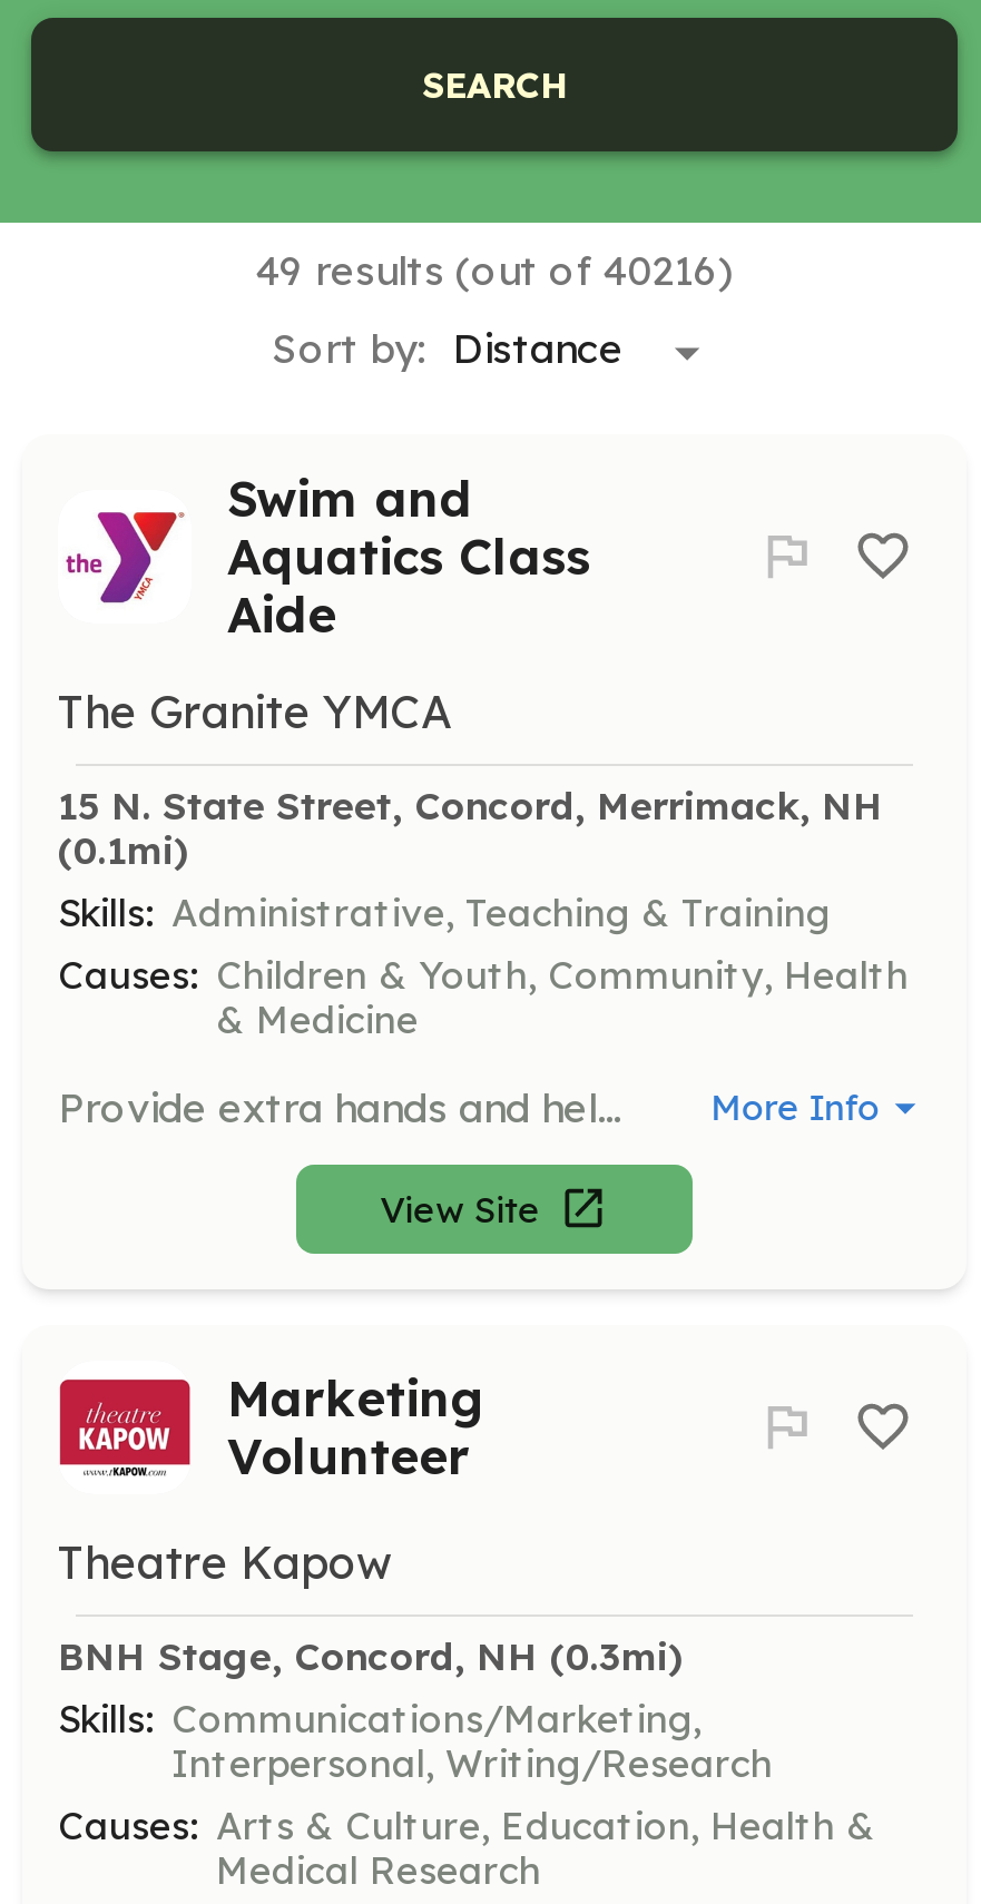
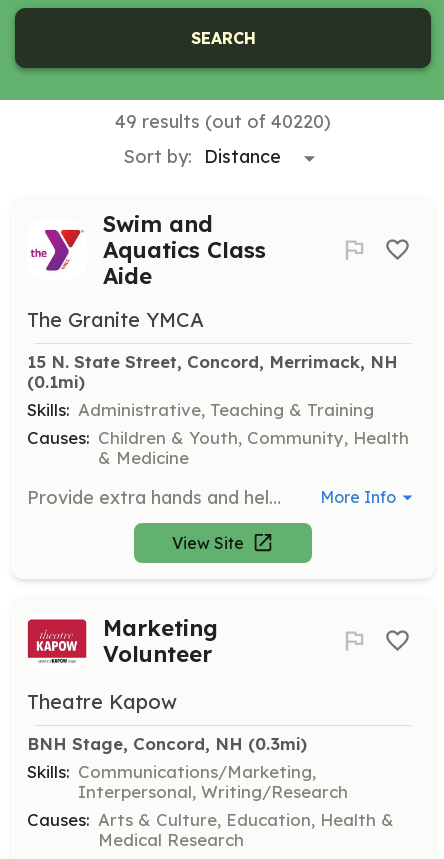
[255,245,734,296] 49 results (out of 40216) -> [115,110,331,133] 49 results (out of 40220)

